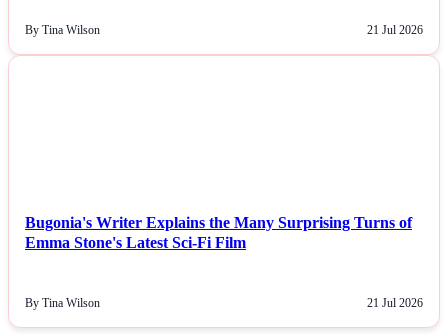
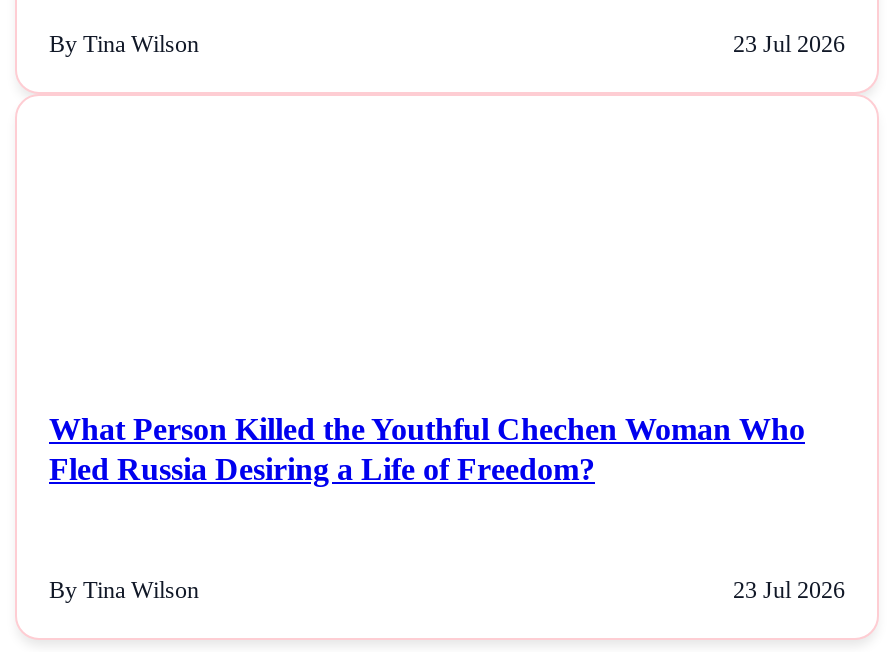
[367,23,423,37] 21 Jul 2026 -> [733,30,845,58] 23 Jul 2026
[25,214,412,251] Bugonia's Writer Explains the Many Surprising Turns of | Emma Stone's Latest Sci-Fi Film -> [49,412,805,486] What Person Killed the Youthful Chechen Woman Who | Fled Russia Desiring a Life of Freedom?
[367,296,423,310] 21 Jul 2026 -> [733,575,845,603] 23 Jul 2026

